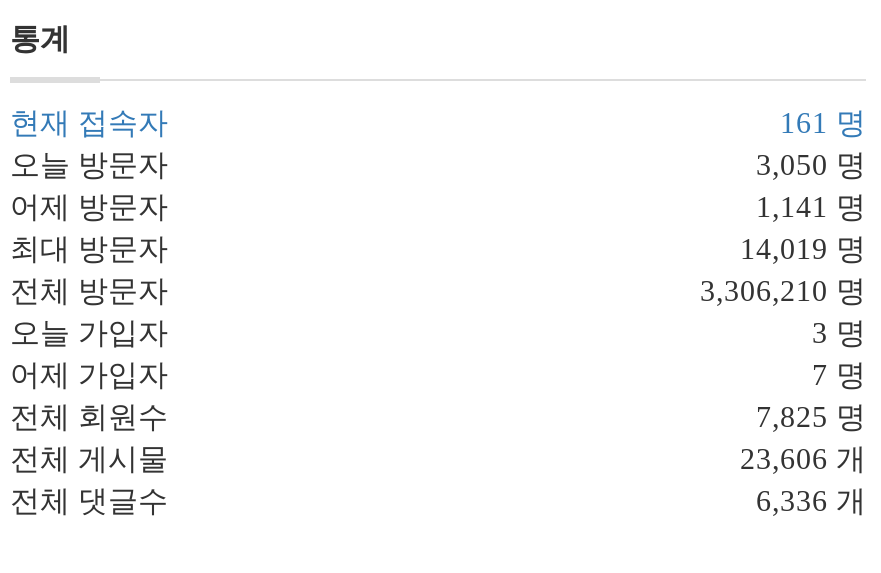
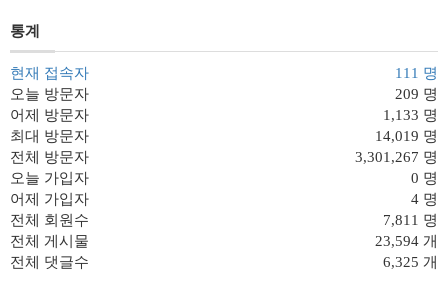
[780,107,866,139] 161 명 -> [395,65,438,81] 111 명
[756,149,866,181] 3,050 명 -> [395,86,438,102] 209 명
[756,191,866,223] 1,141 명 -> [383,107,438,123] 1,133 명
[700,275,866,307] 3,306,210 명 -> [355,149,438,165] 3,301,267 명
[812,317,866,349] 3 명 -> [411,170,438,186] 0 명
[812,359,866,391] 7 명 -> [411,191,438,207] 4 명
[756,401,866,433] 7,825 명 -> [383,212,438,228] 7,811 명
[740,443,866,475] 23,606 개 -> [375,233,438,249] 23,594 개
[756,485,866,517] 6,336 개 -> [383,254,438,270] 6,325 개

